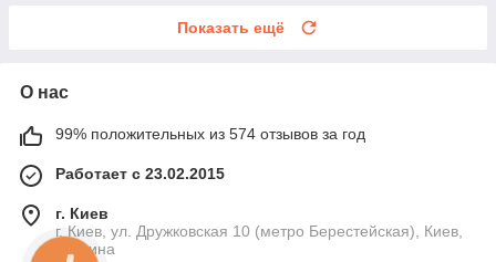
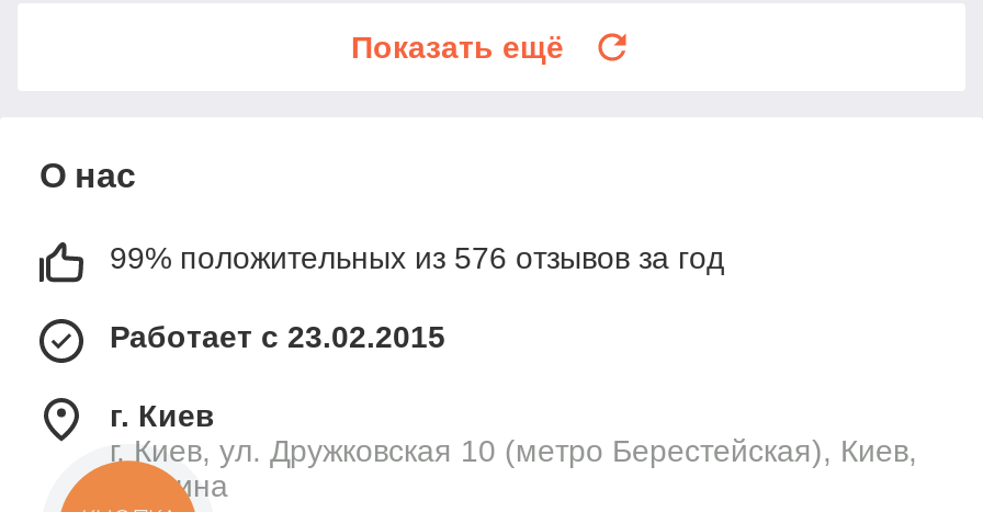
[55,125,365,142] 99% положительных из 574 отзывов за год -> [110,240,724,275] 99% положительных из 576 отзывов за год

